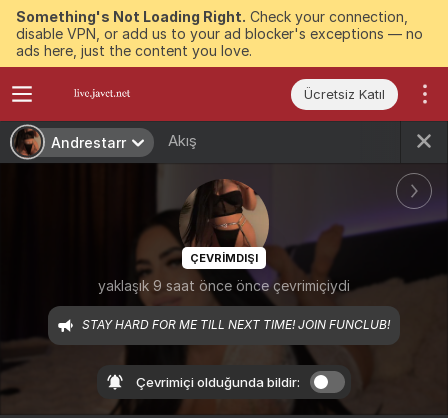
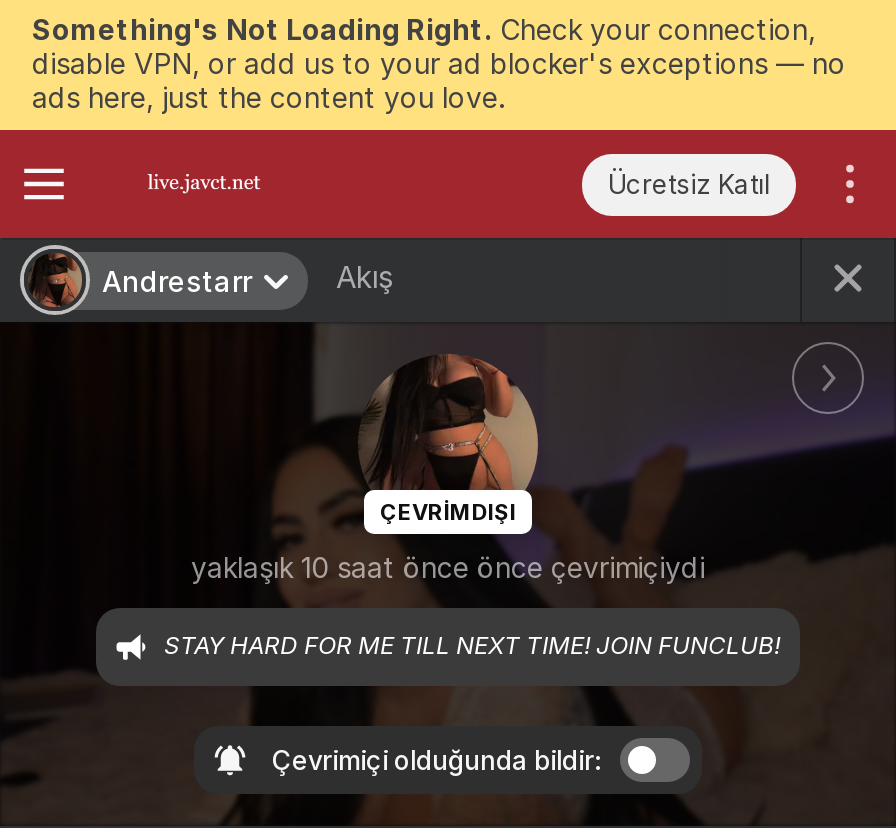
[98,277,350,294] yaklaşık 9 saat önce önce çevrimiçiydi -> [191,551,705,585] yaklaşık 10 saat önce önce çevrimiçiydi

